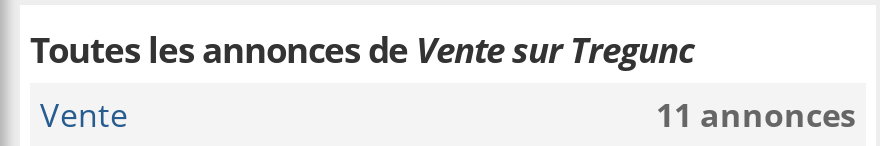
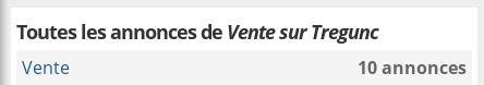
[656,93,856,137] 11 annonces -> [358,56,467,80] 10 annonces

